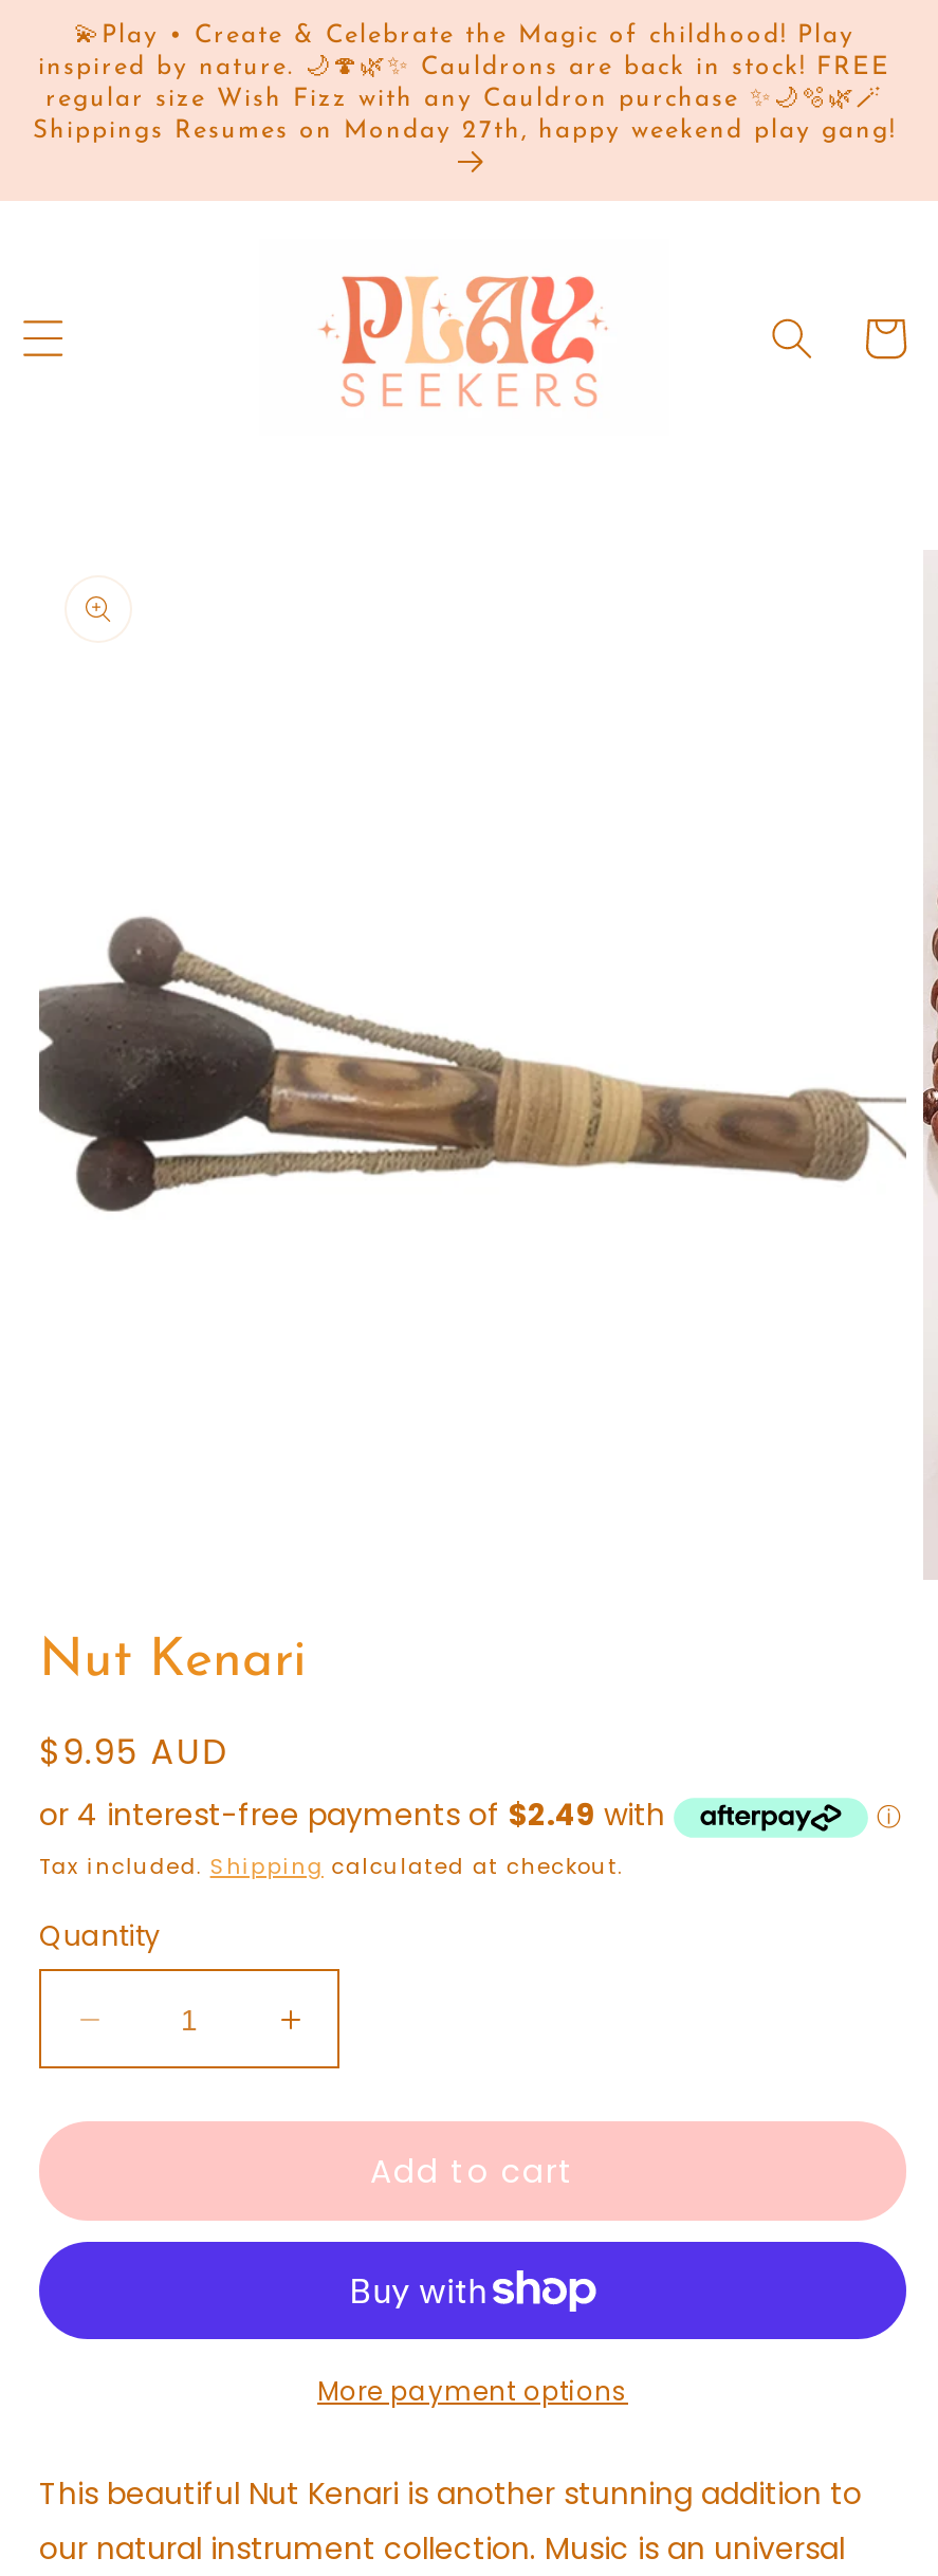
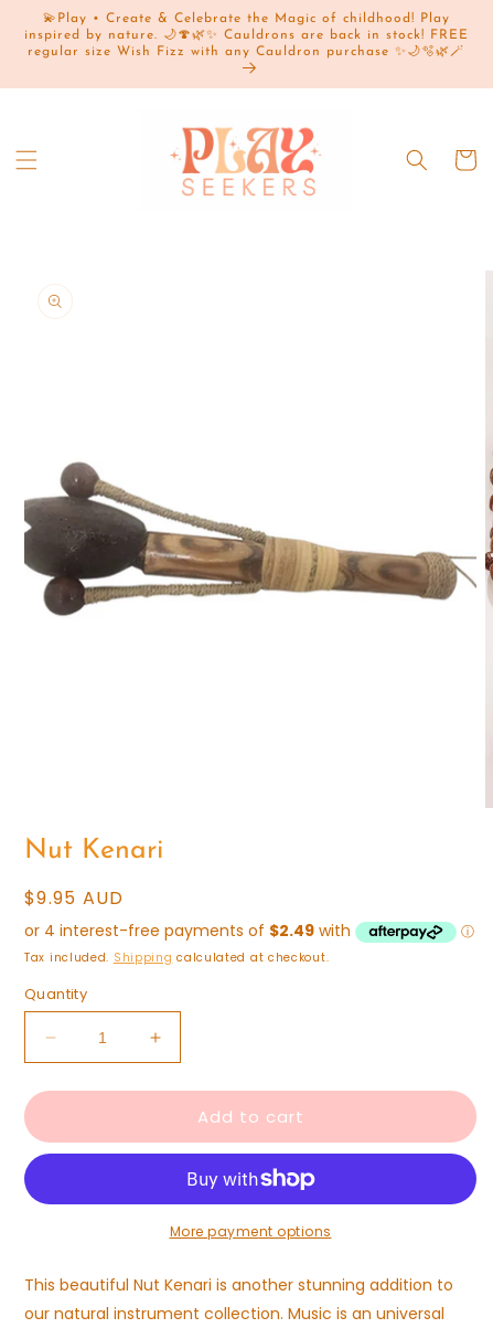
[33,118,896,144] Shippings Resumes on Monday 27th, happy weekend play gang! -> none

